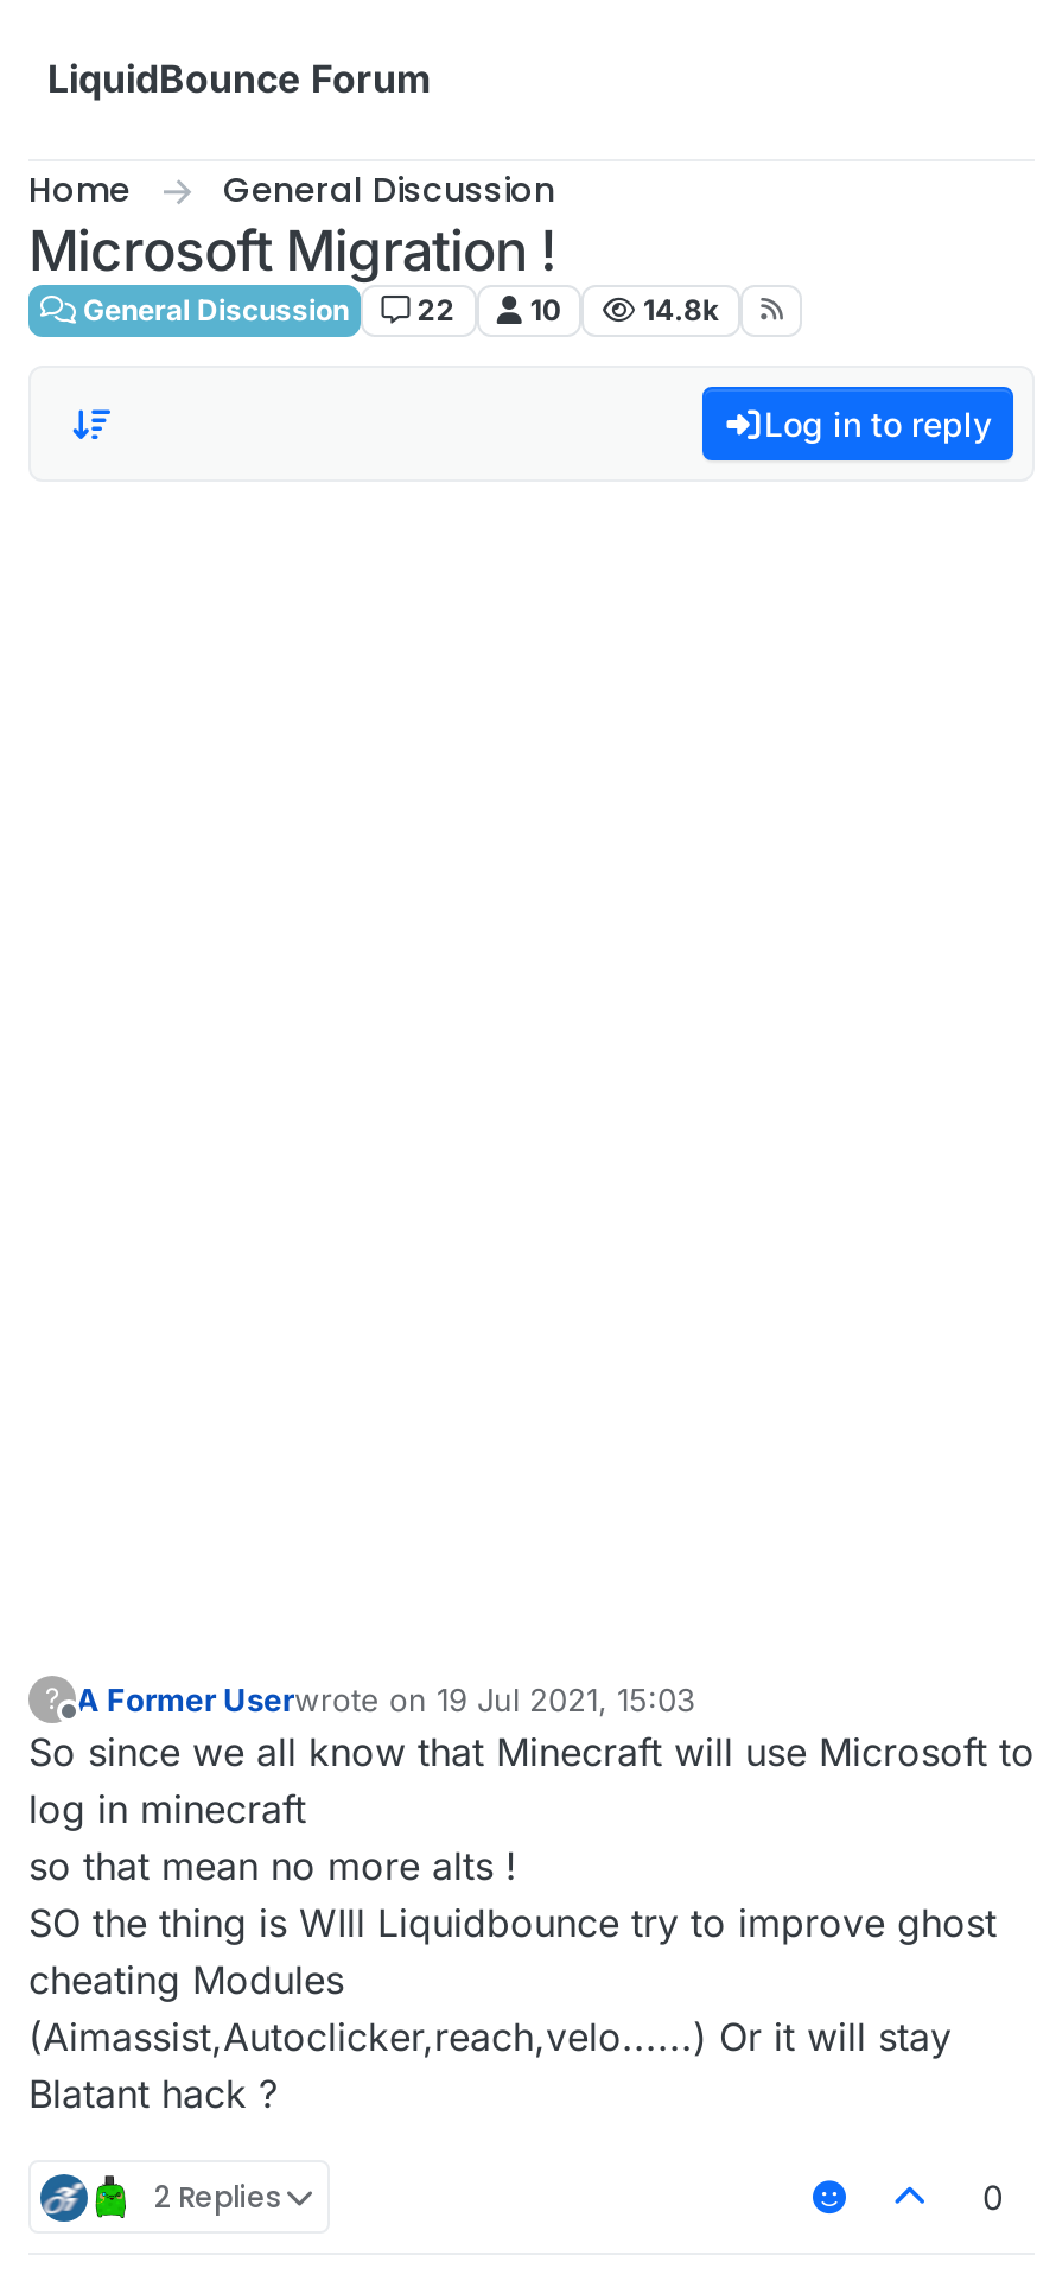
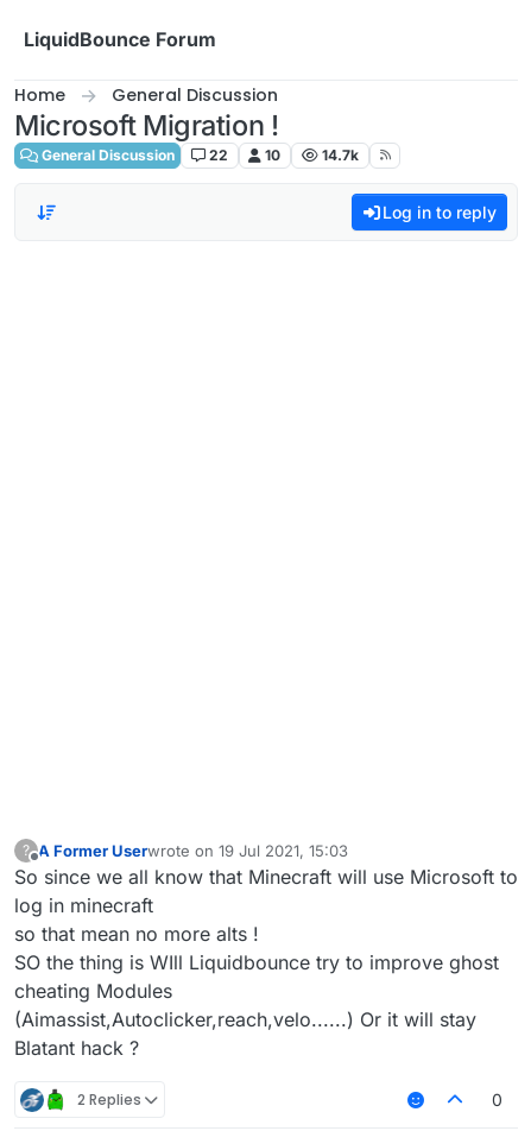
[643,292,719,328] 14.8k -> [322,146,359,164] 14.7k

